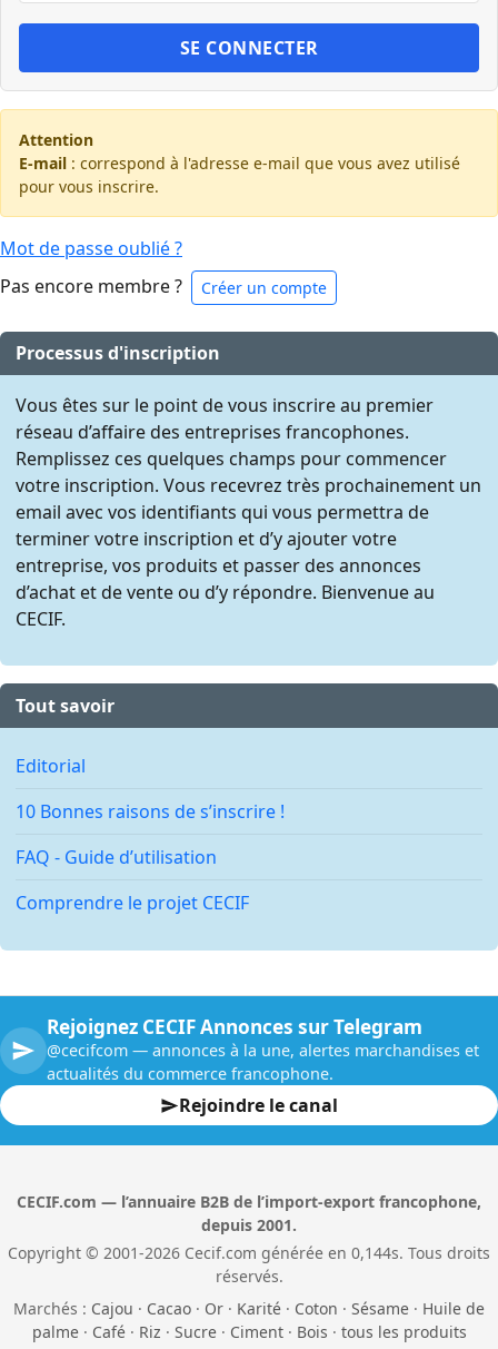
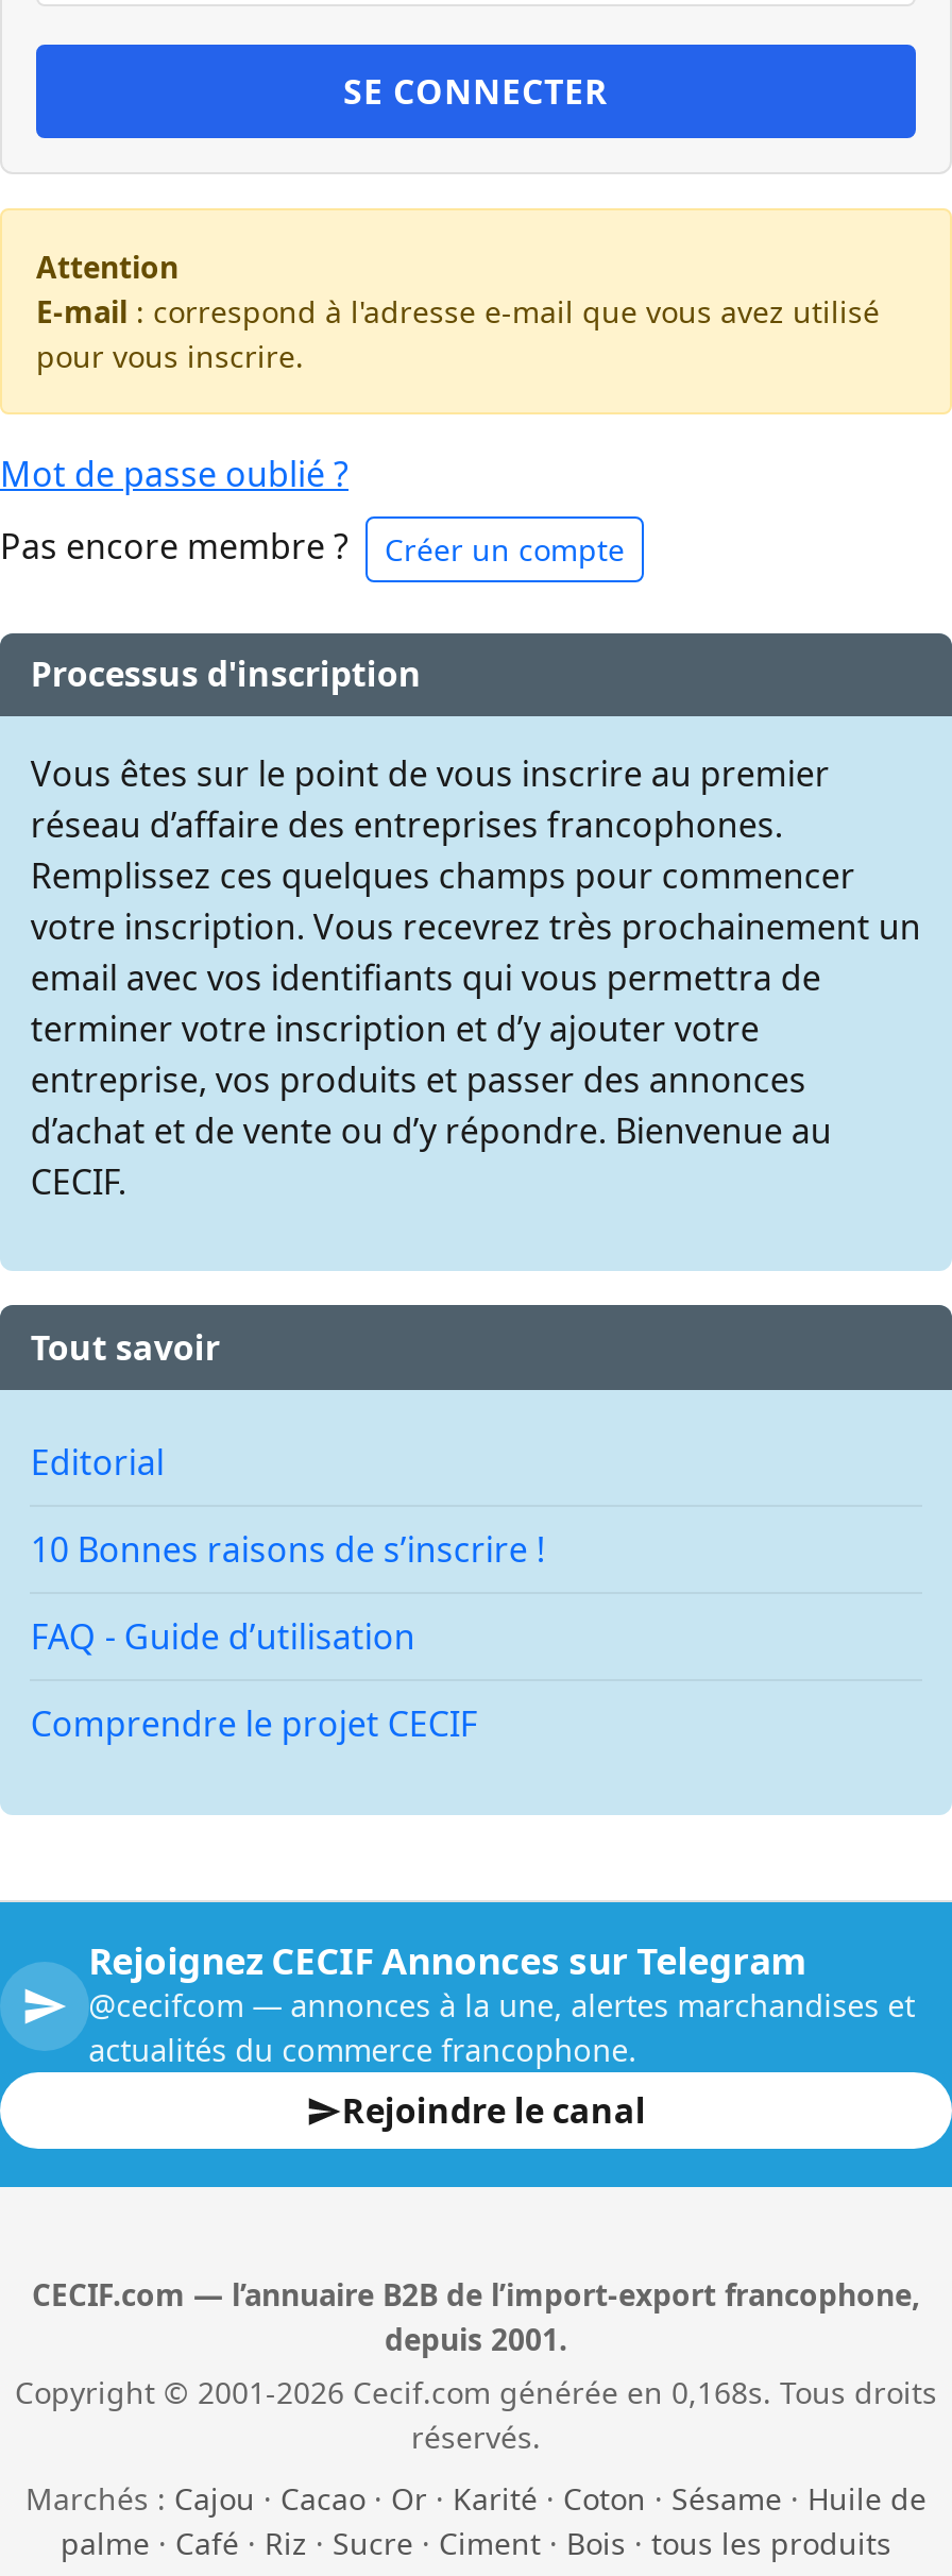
[8,1242,490,1263] Copyright © 2001-2026 Cecif.com générée en 0,144s. Tous droits -> [15,2372,937,2412] Copyright © 2001-2026 Cecif.com générée en 0,168s. Tous droits

